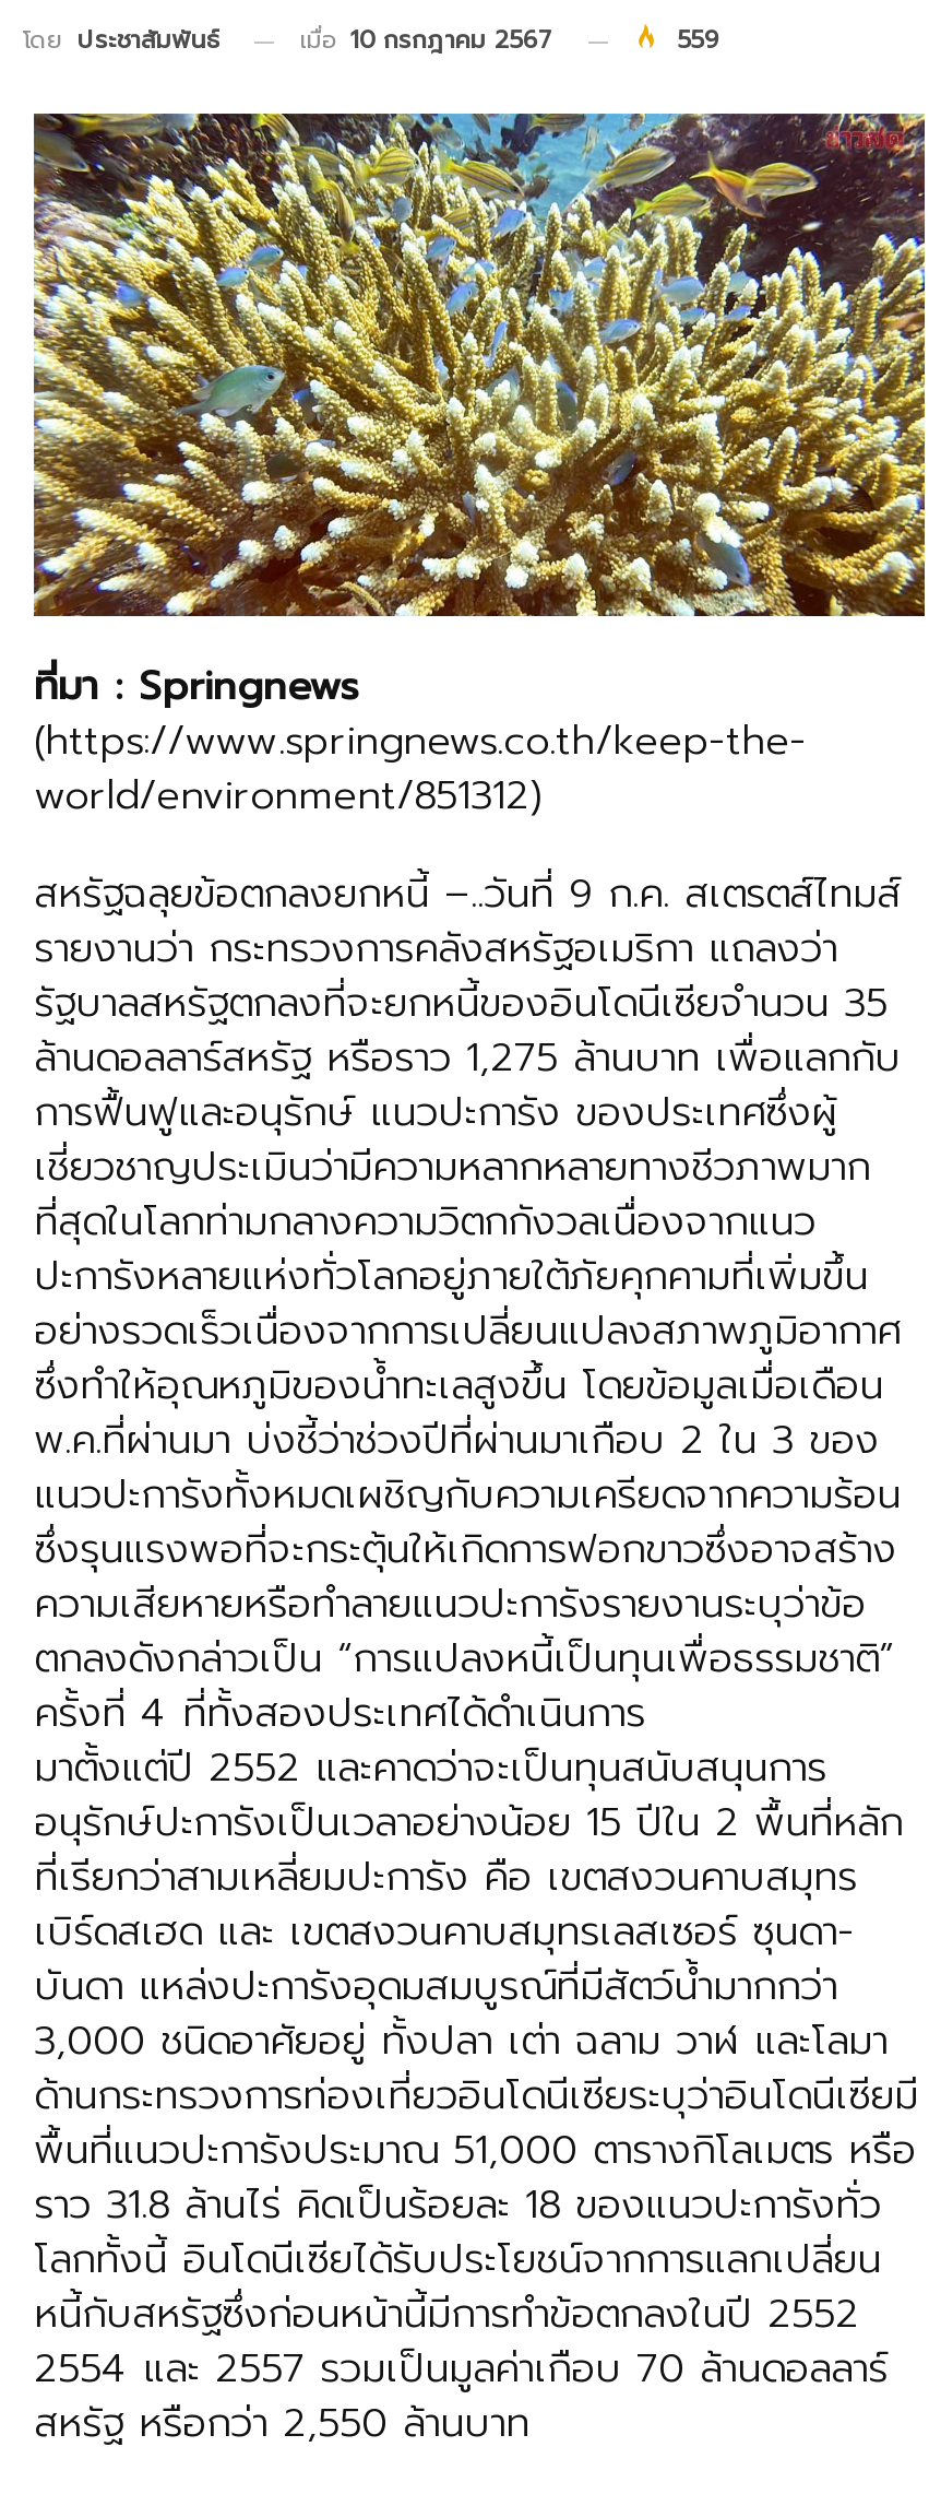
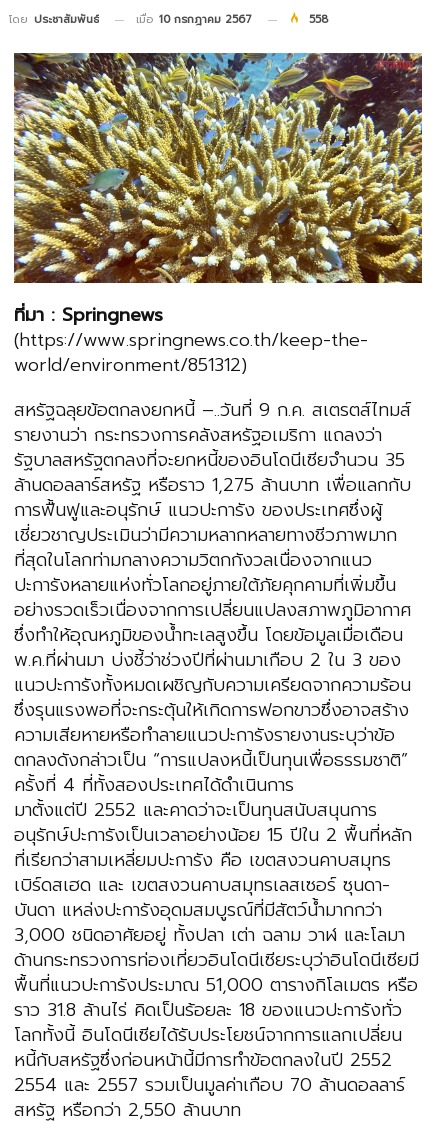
[678,22,719,59] 559 -> [309,11,328,28] 558

